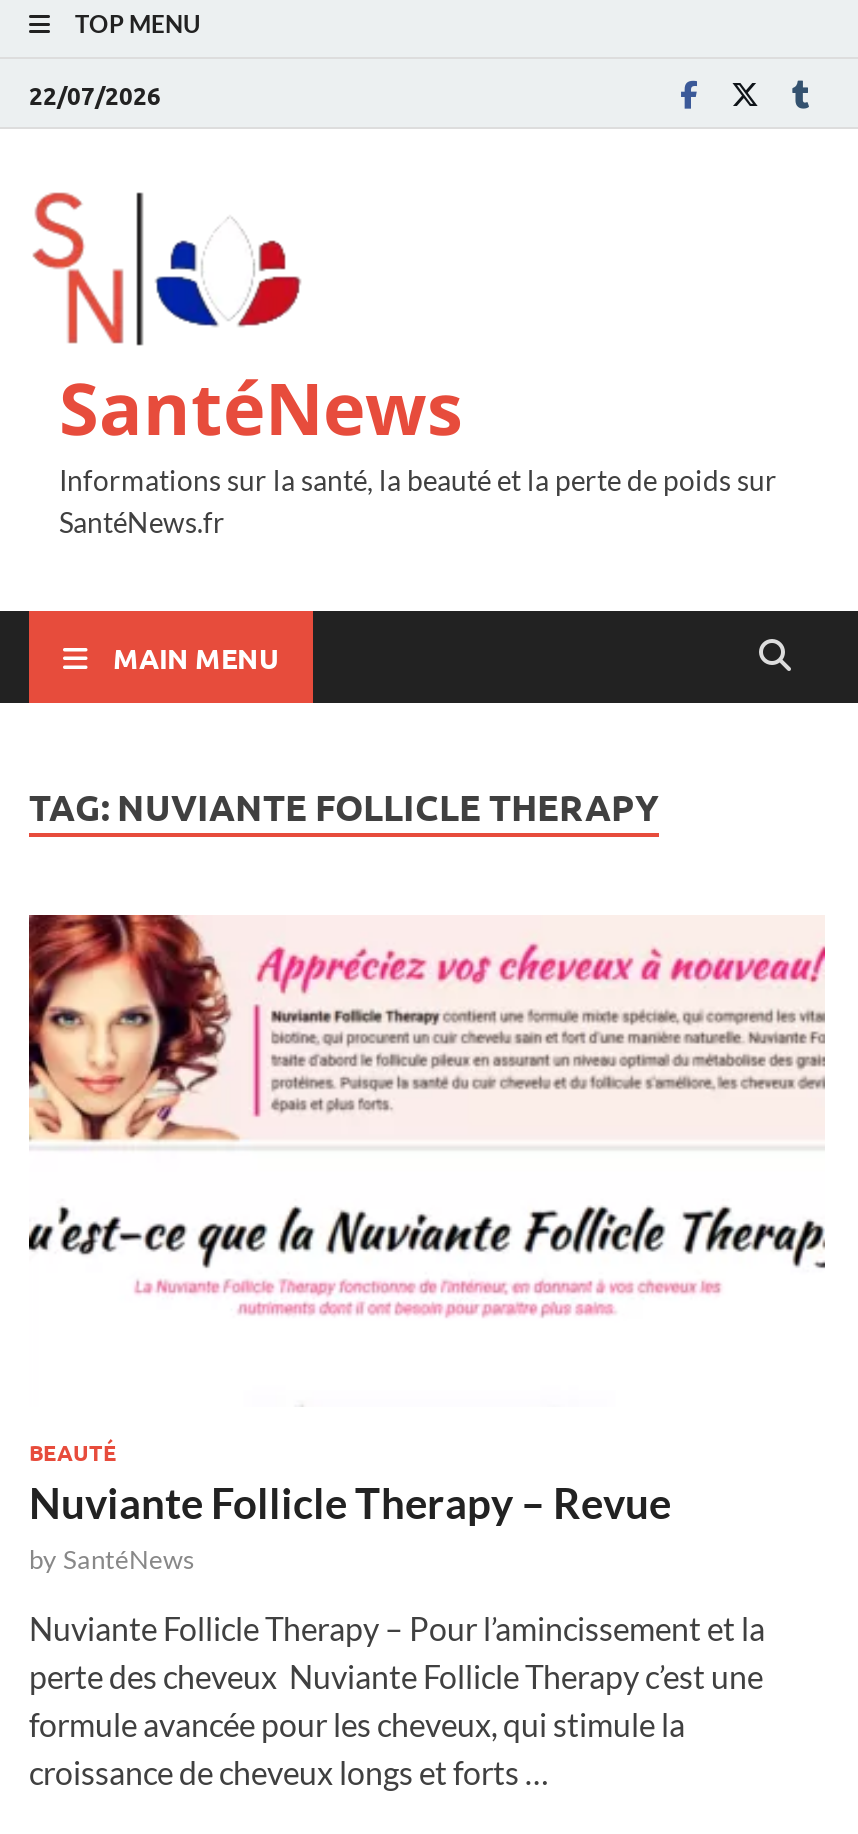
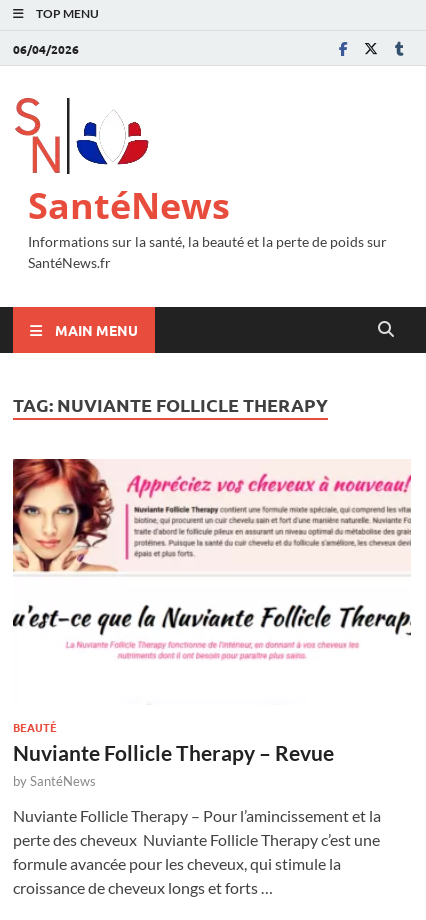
[29,78,161,110] 22/07/2026 -> [13,40,79,56] 06/04/2026

